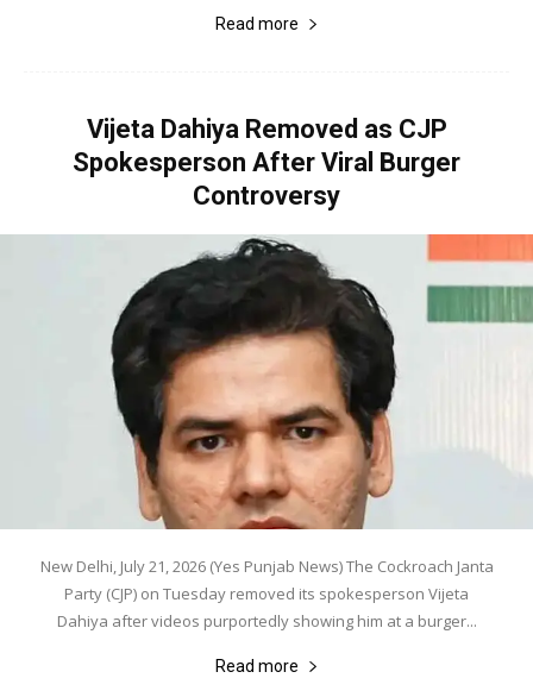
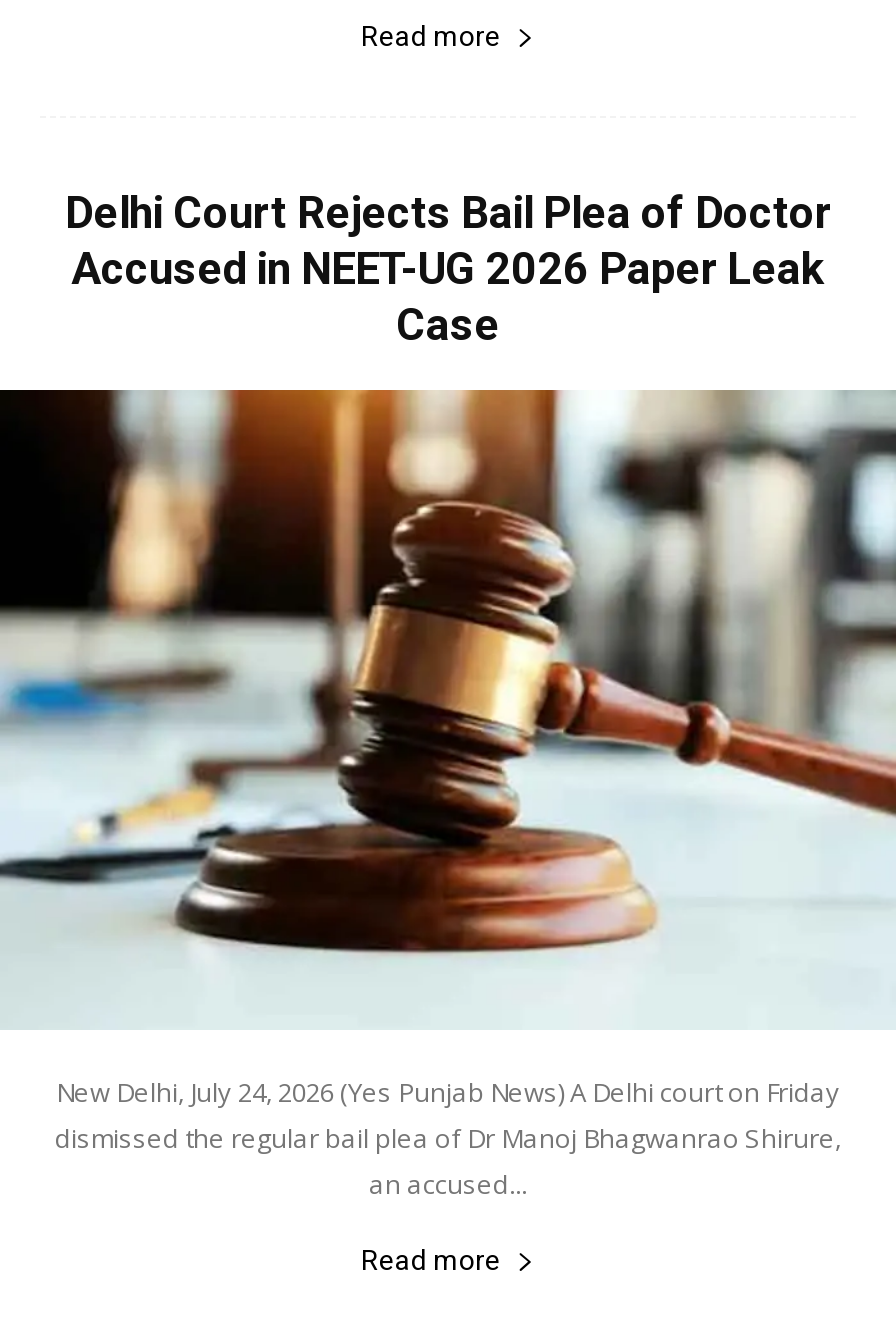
[73,114,460,210] Vijeta Dahiya Removed as CJP | Spokesperson After Viral Burger | Controversy -> [65,188,831,350] Delhi Court Rejects Bail Plea of Doctor | Accused in NEET-UG 2026 Paper Leak | Case
[4,233,529,530] [image] -> [6,387,890,915] [image]
[40,555,493,631] New Delhi, July 21, 2026 (Yes Punjab News) The Cockroach Janta | Party (CJP) on Tuesday removed its spokesperson Vijeta | Dahiya after videos purportedly showing him at a burger... -> [55,1074,841,1202] New Delhi, July 24, 2026 (Yes Punjab News) A Delhi court on Friday | dismissed the regular bail plea of Dr Manoj Bhagwanrao Shirure, | an accused...

